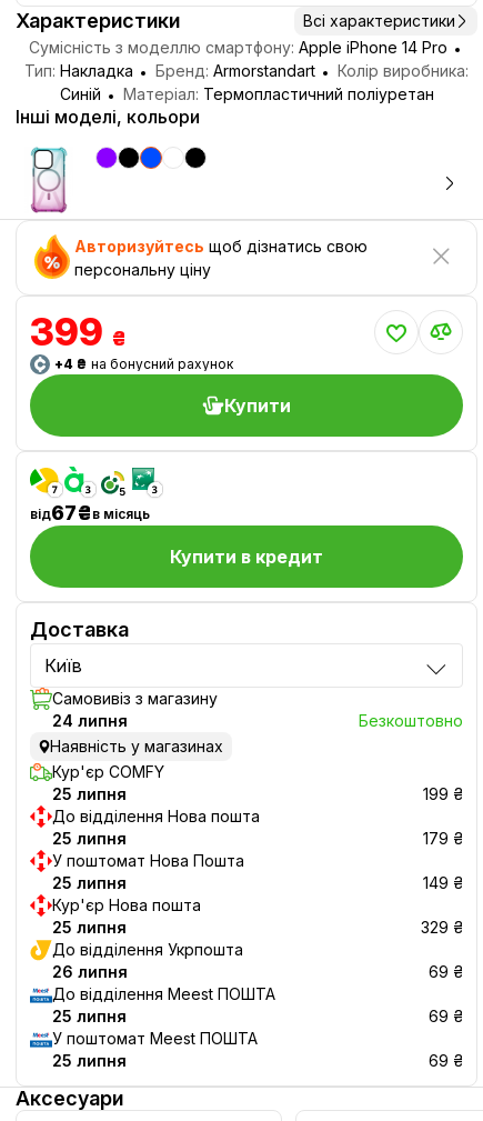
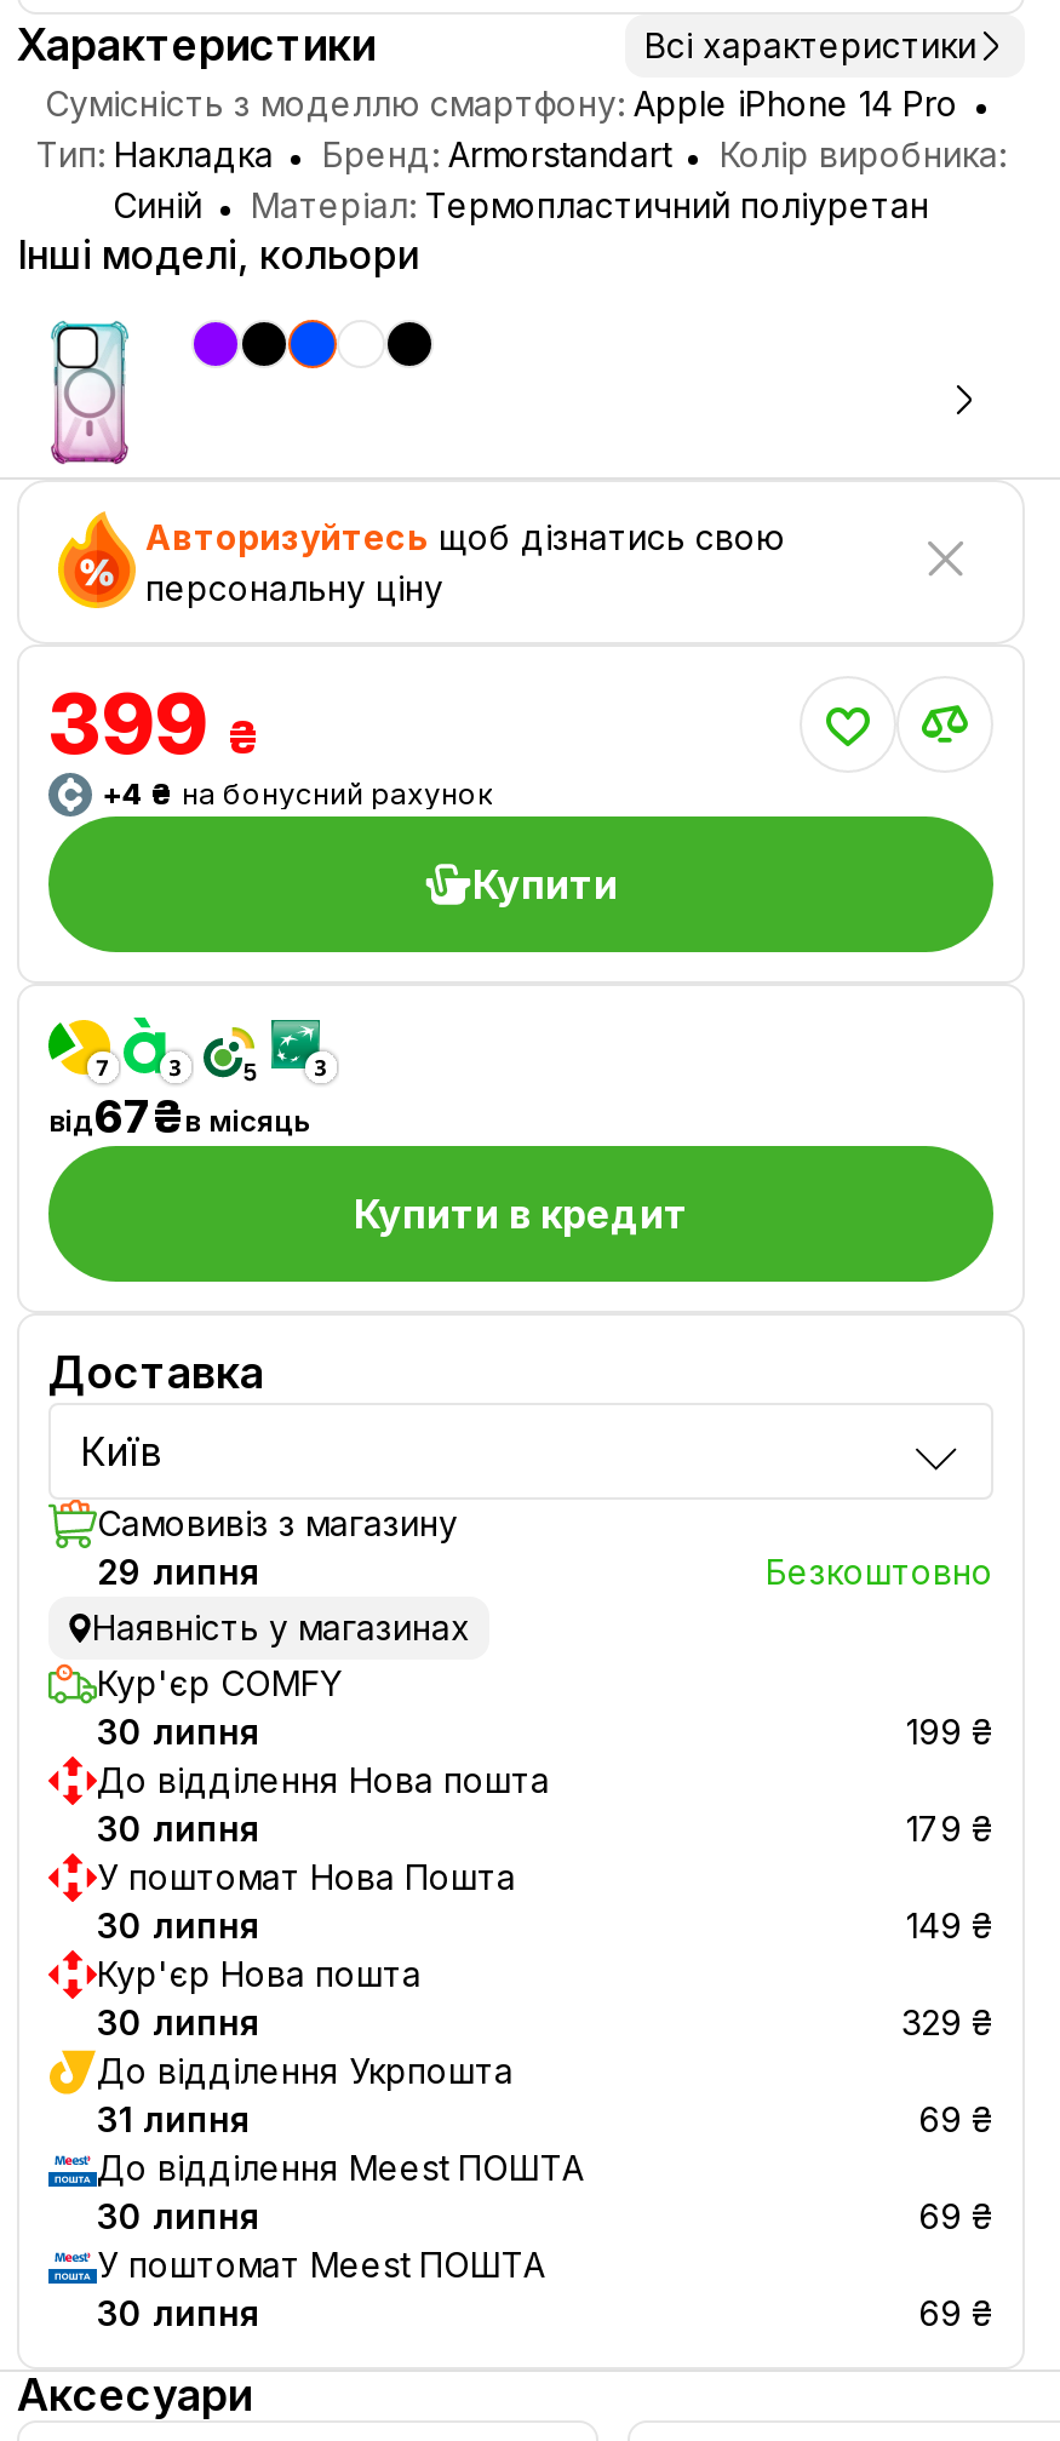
[52,711,128,730] 24 липня -> [97,1552,262,1593] 29 липня
[52,785,127,804] 25 липня -> [97,1711,262,1753] 30 липня
[52,829,127,848] 25 липня -> [97,1808,262,1850] 30 липня
[52,874,127,893] 25 липня -> [97,1905,262,1947] 30 липня
[52,918,127,937] 25 липня -> [97,2002,262,2043] 30 липня
[52,963,128,981] 26 липня -> [97,2099,252,2140] 31 липня
[52,1007,127,1026] 25 липня -> [97,2196,262,2237] 30 липня
[52,1051,127,1070] 25 липня -> [97,2293,262,2334] 30 липня

